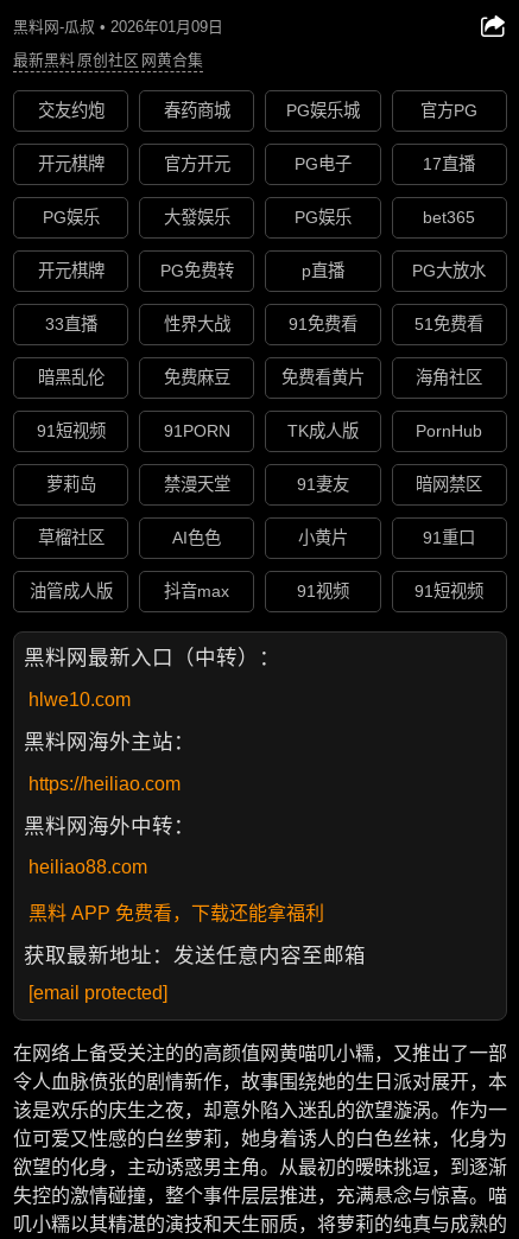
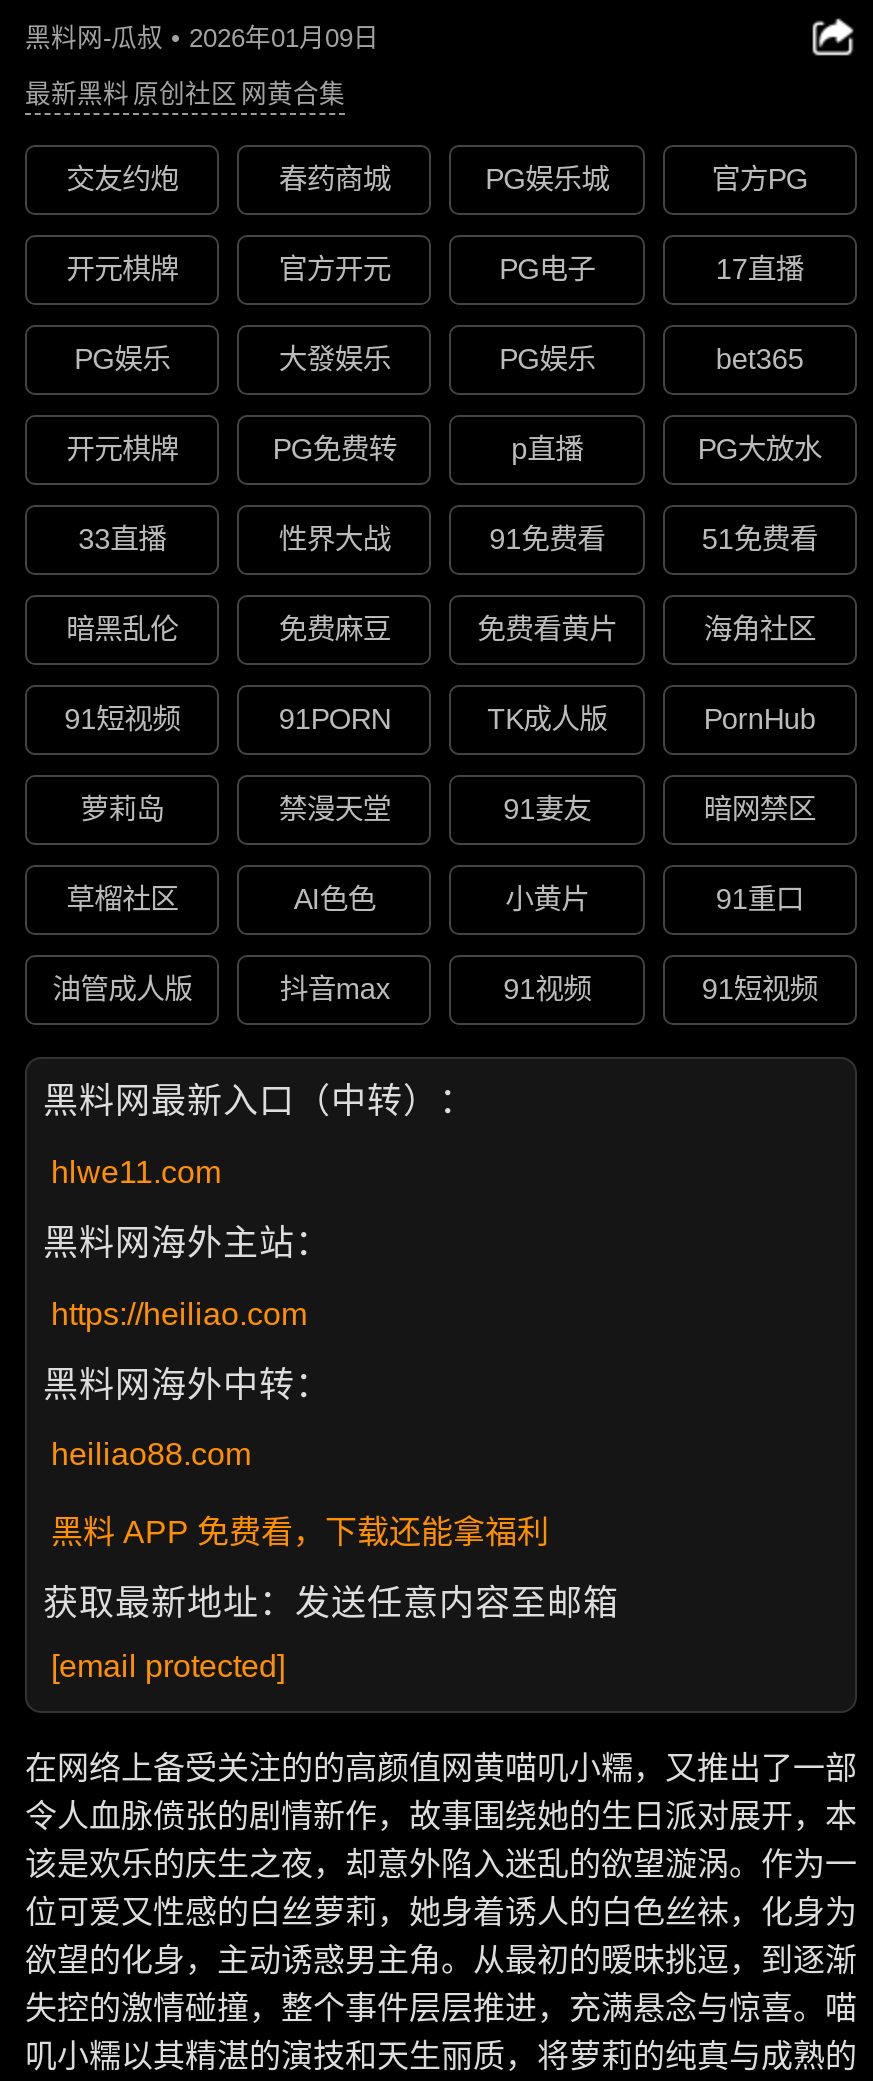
[29,689,131,709] hlwe10.com -> [51,1155,221,1189] hlwe11.com

